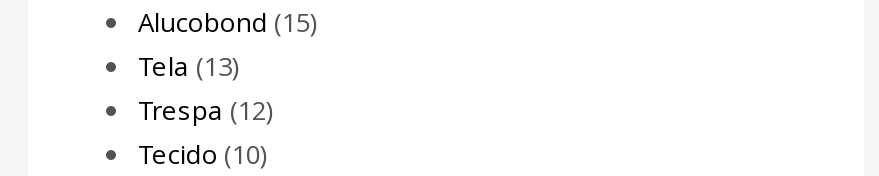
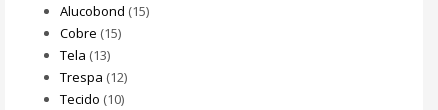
none -> [60,24,121,42] Cobre (15)

